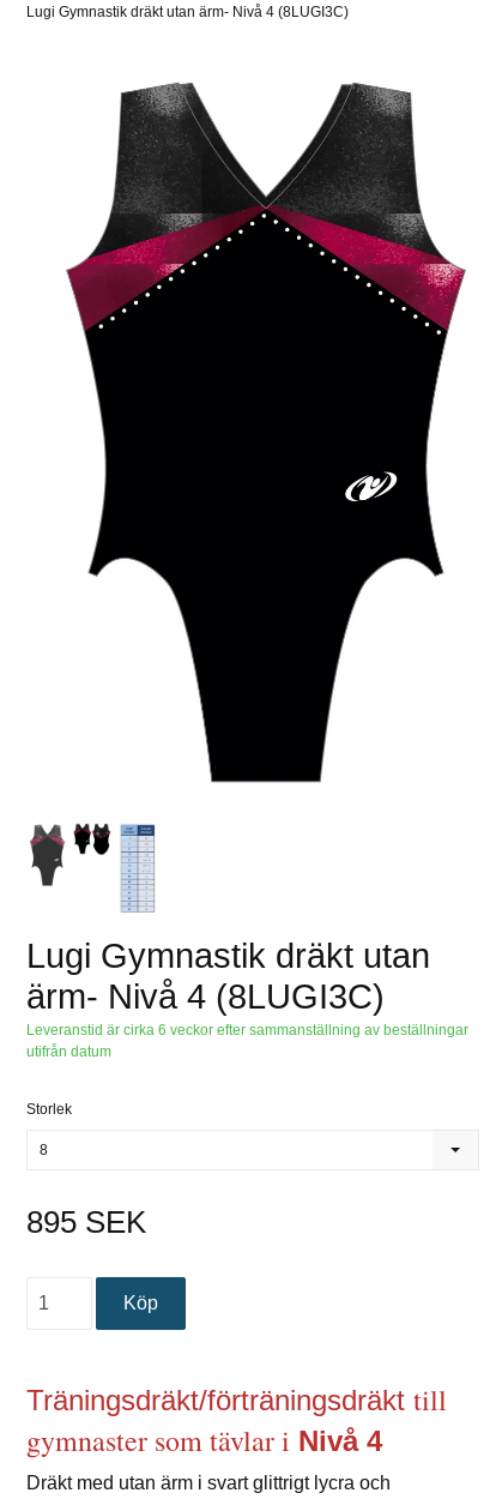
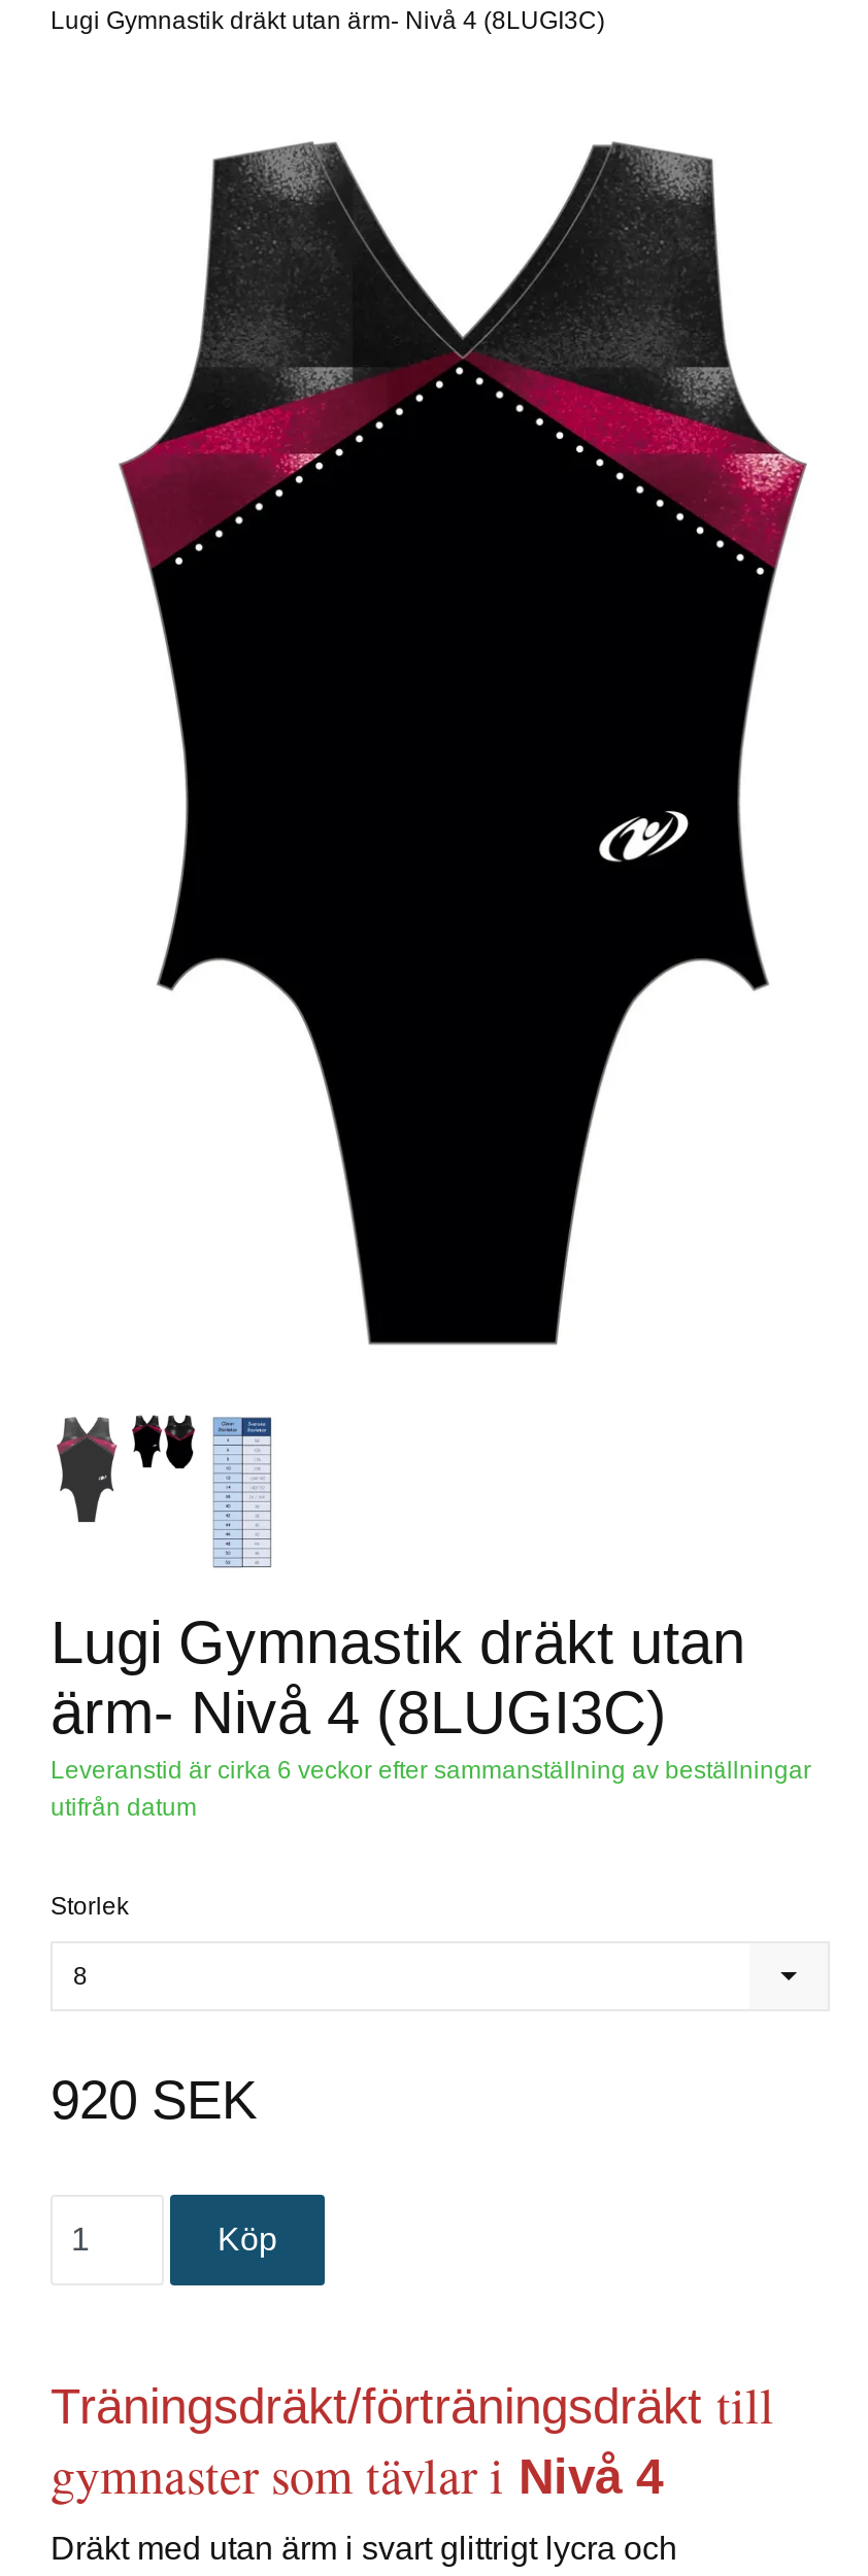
[26,1204,146,1240] 895 SEK -> [51,2069,257,2131] 920 SEK

